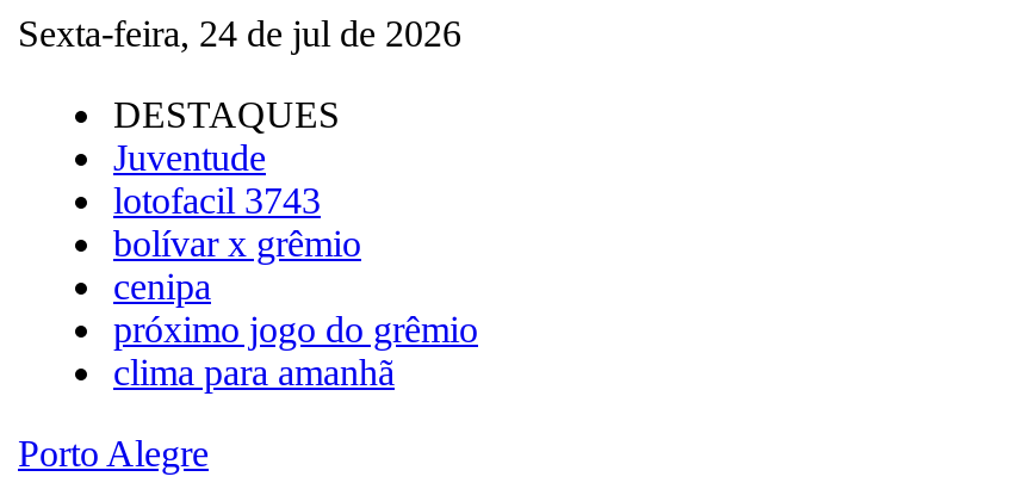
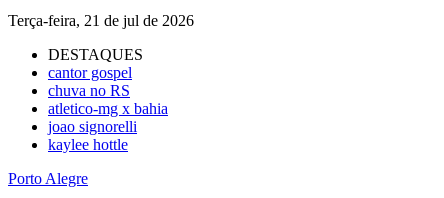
[18,13,461,54] Sexta-feira, 24 de jul de 2026 -> [8,12,194,29] Terça-feira, 21 de jul de 2026
[113,137,478,392] Juventude | lotofacil 3743 | bolívar x grêmio | cenipa | próximo jogo do grêmio | clima para amanhã -> [48,64,168,153] cantor gospel | chuva no RS | atletico-mg x bahia | joao signorelli | kaylee hottle

